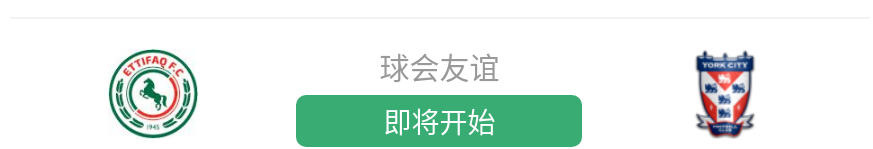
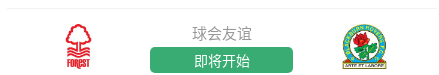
[106,46,200,140] [image] -> [56,23,101,70] [image]
[680,48,770,138] [image] -> [341,23,388,70] [image]

